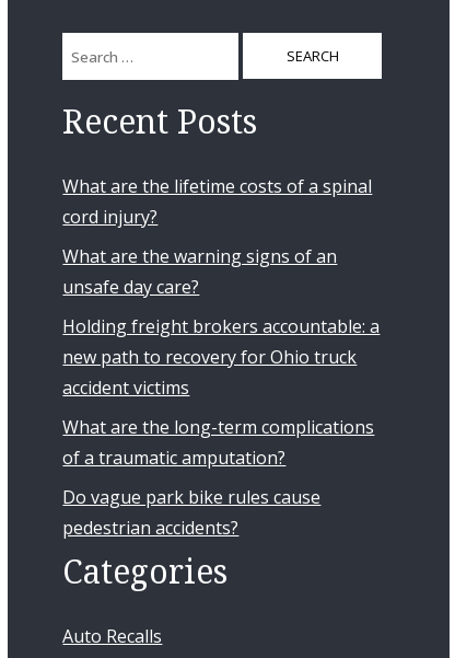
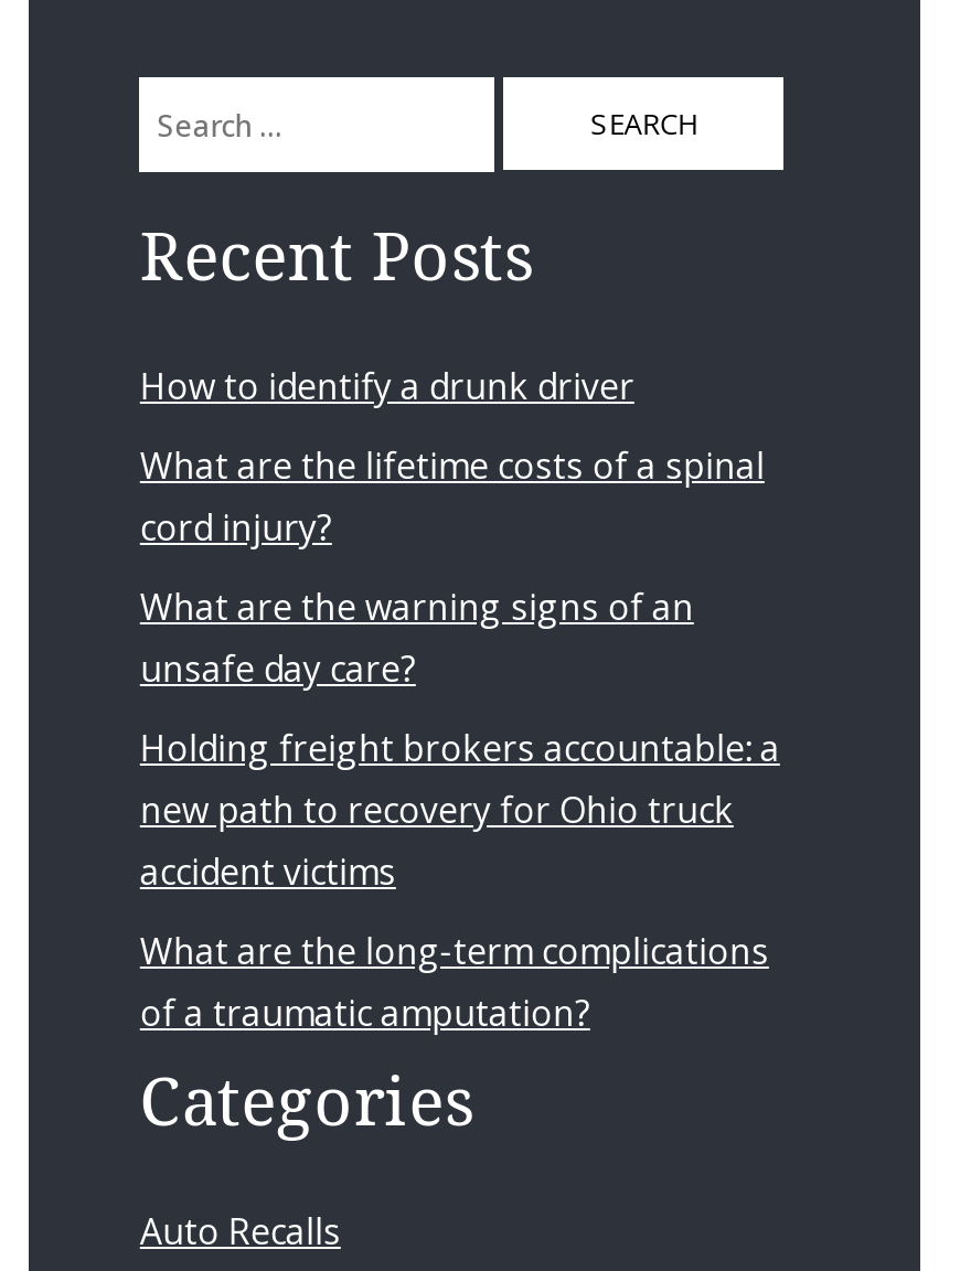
none -> [140,363,634,411] How to identify a drunk driver
moved [63,174,380,470] -> [140,442,780,1038]: What are the lifetime costs of a spinal | cord injury? | What are the warning signs of an | ... | What are the long-term complications | of a traumatic amputation?
[63,485,321,540] Do vague park bike rules cause | pedestrian accidents? -> none

